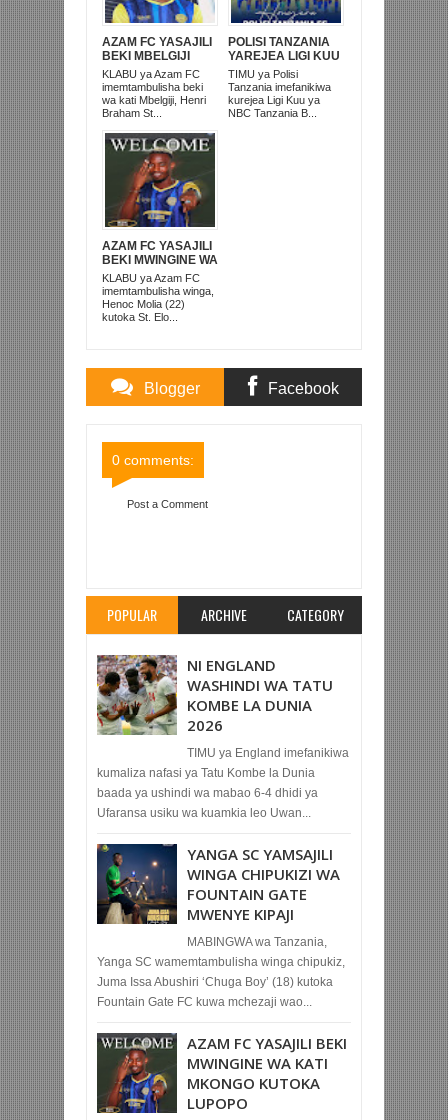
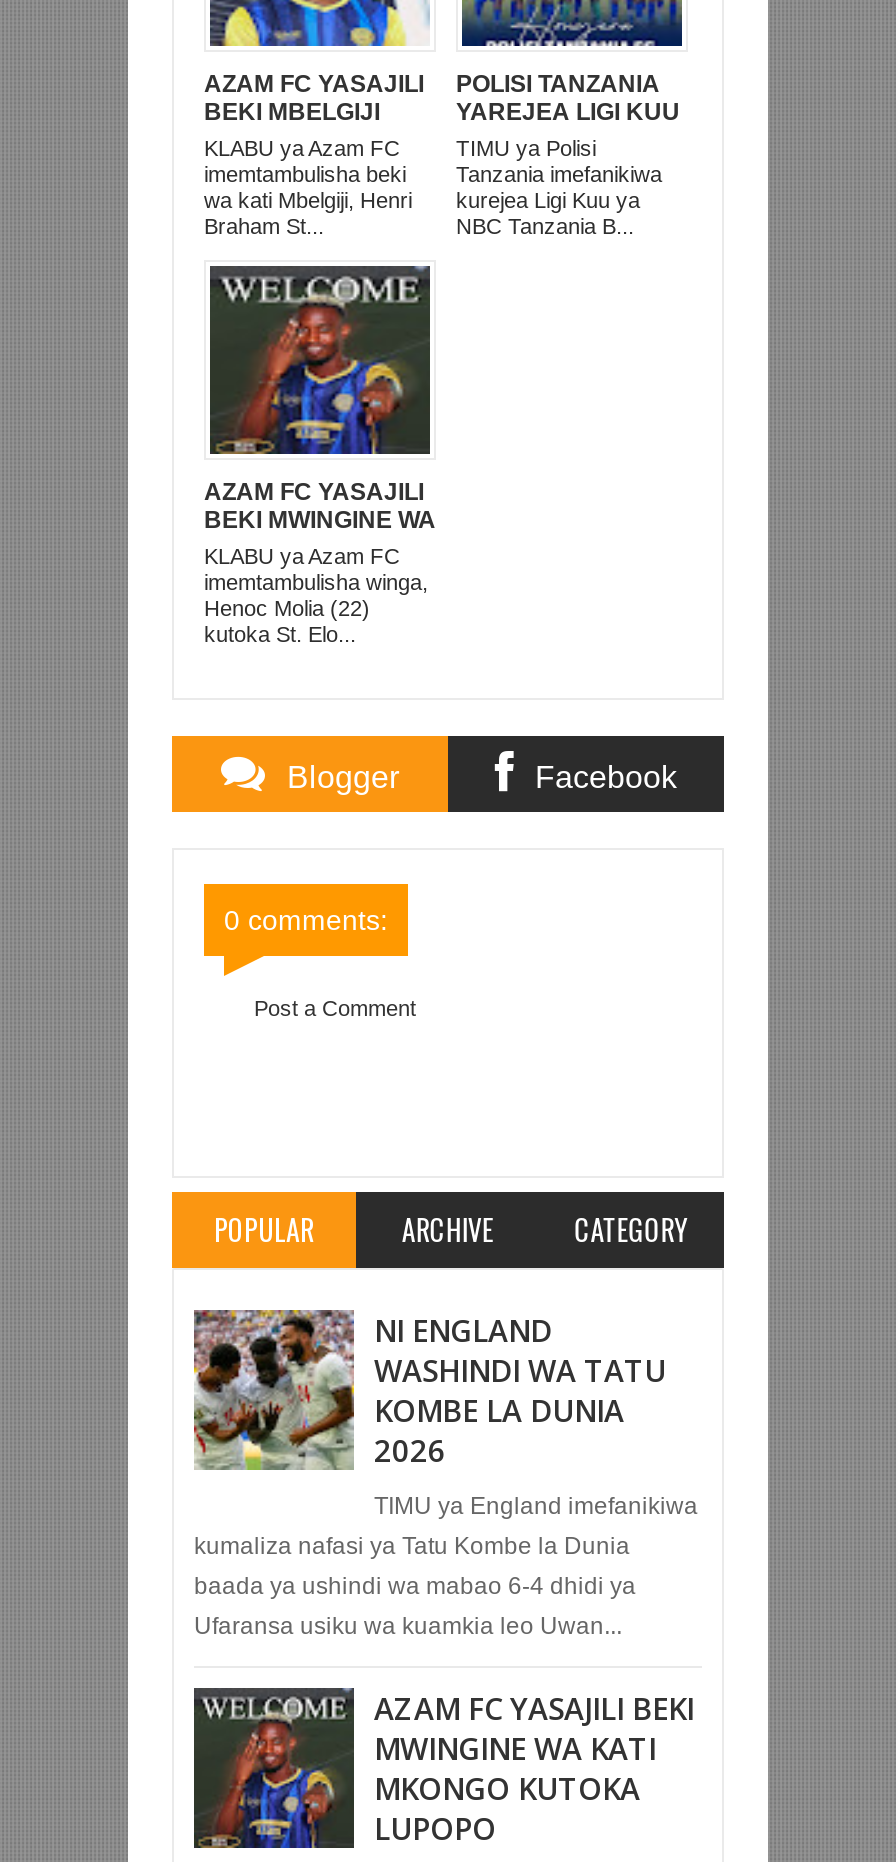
[97,844,345,1009] [image] | YANGA SC YAMSAJILI | WINGA CHIPUKIZI WA | FOUNTAIN GATE | MWENYE KIPAJI | MABINGWA wa Tanzania, | Yanga SC wamemtambulisha winga chipukiz, | Juma Issa Abushiri ‘Chuga Boy’ (18) kutoka | Fountain Gate FC kuwa mchezaji wao... -> none

